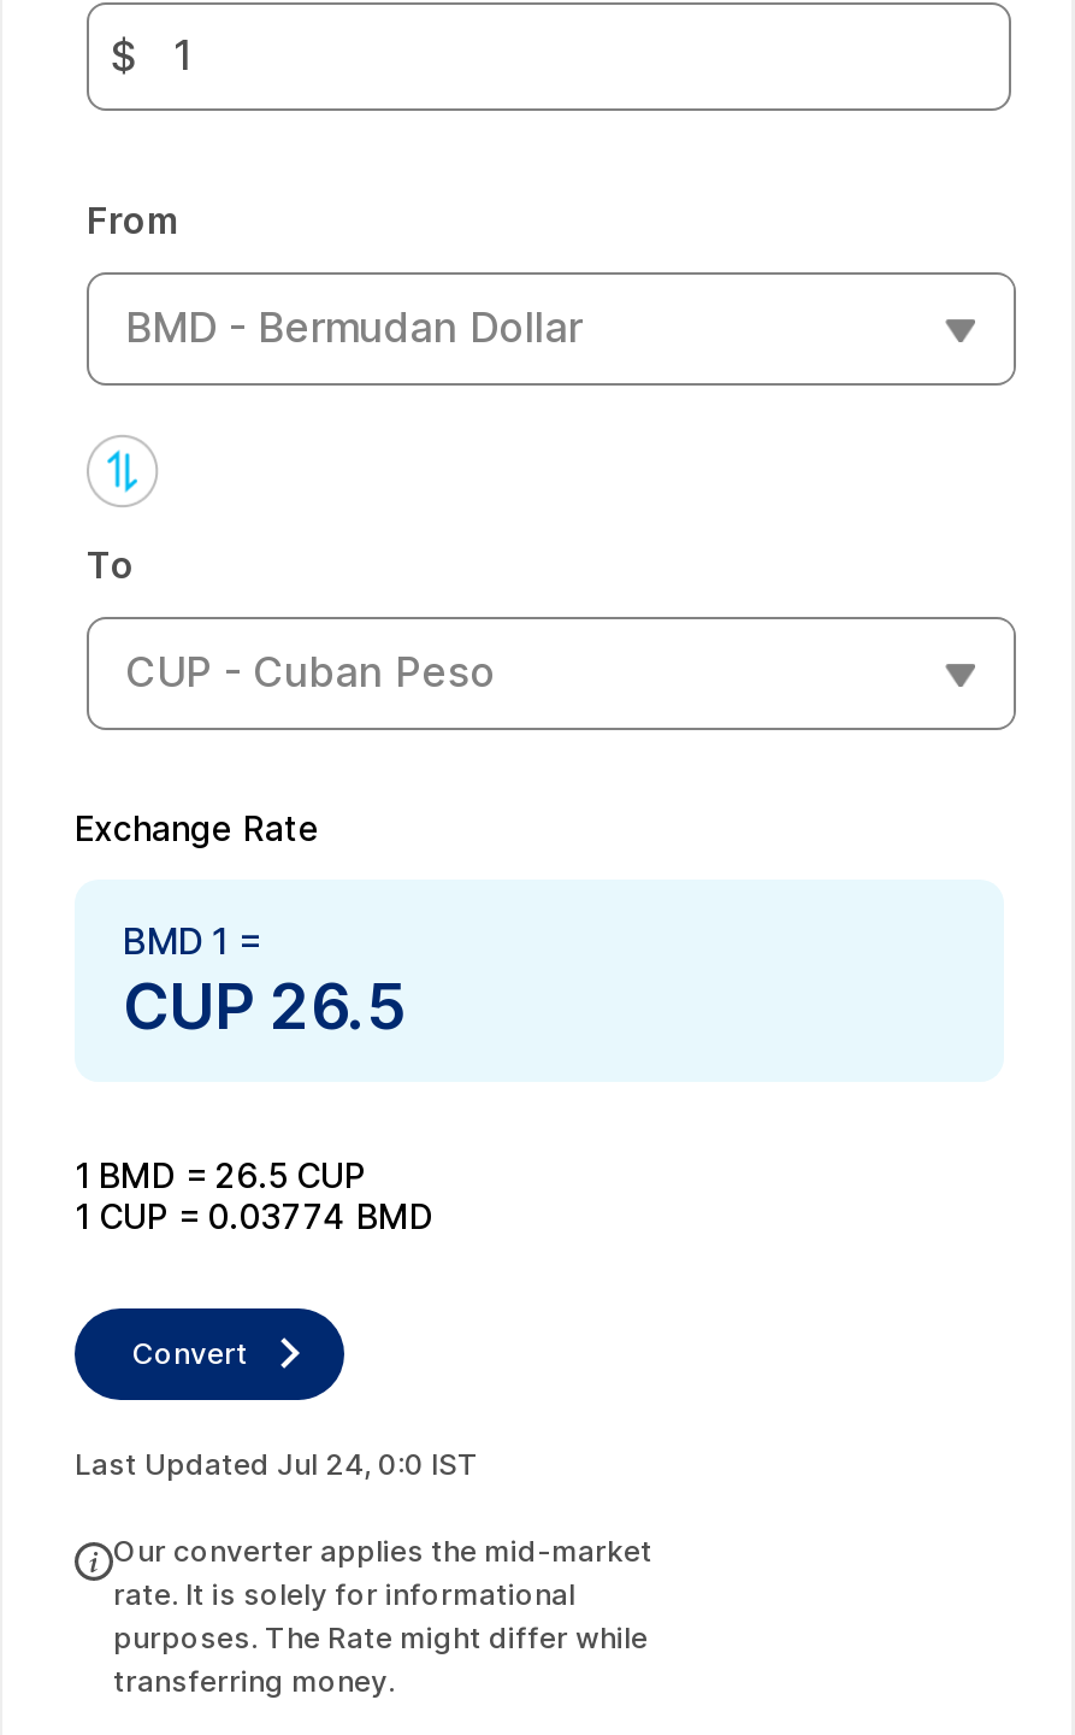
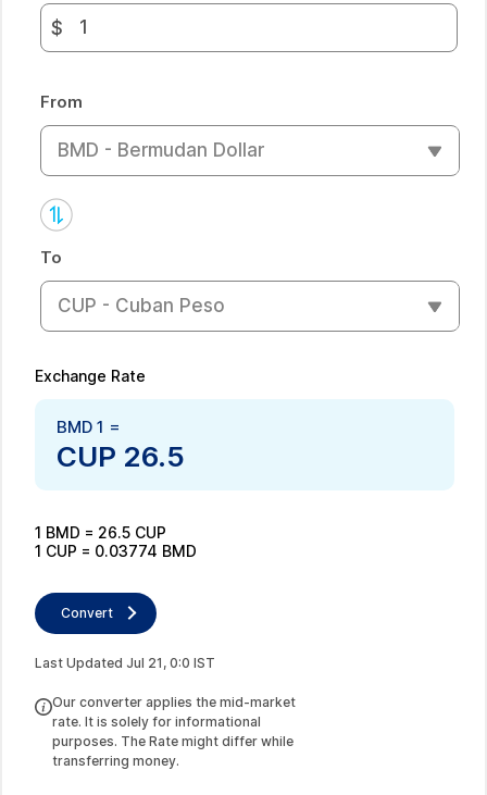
[75,1445,479,1481] Last Updated Jul 24, 0:0 IST -> [35,654,215,670] Last Updated Jul 21, 0:0 IST

